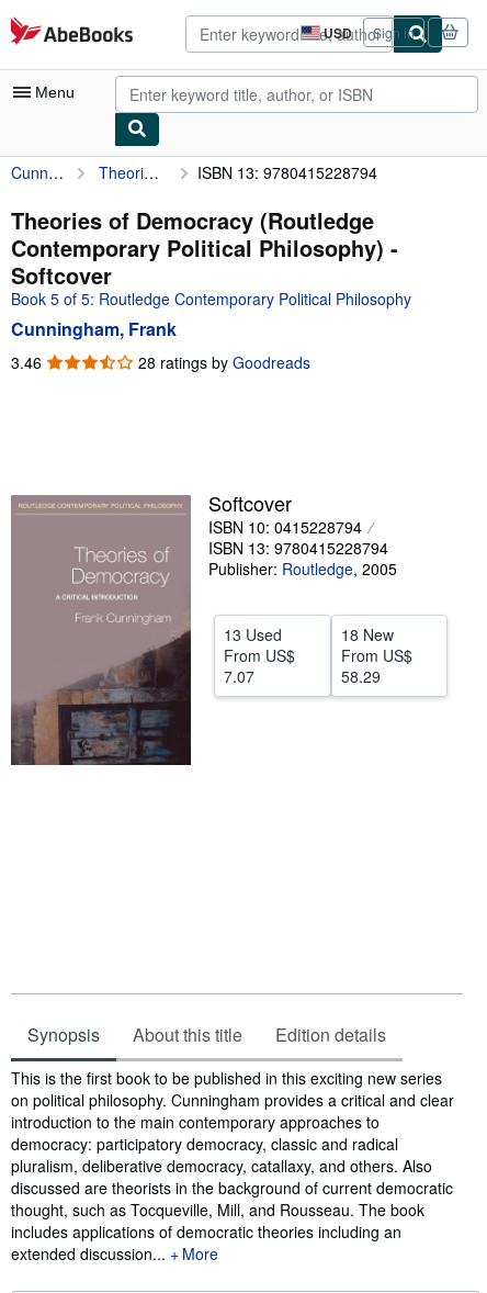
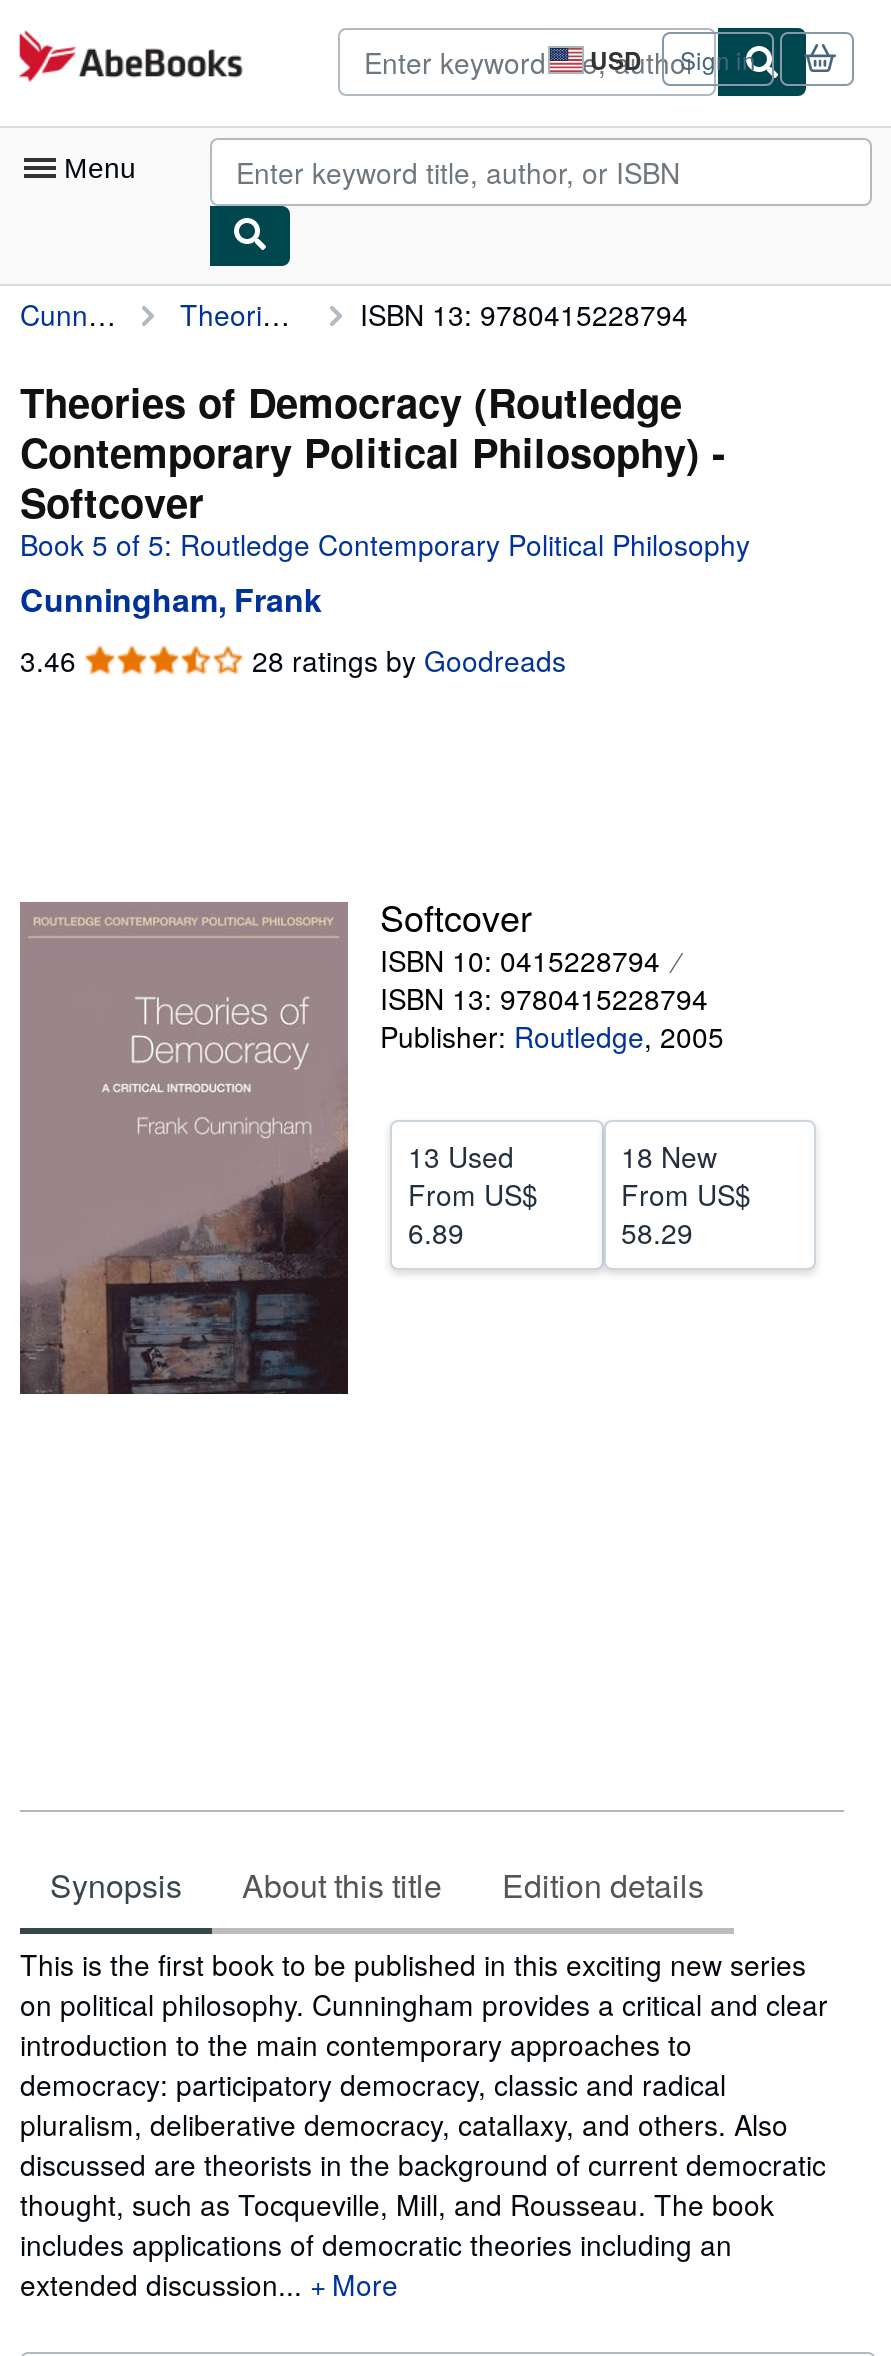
[224,665,254,687] 7.07 -> [408,1212,464,1252] 6.89

